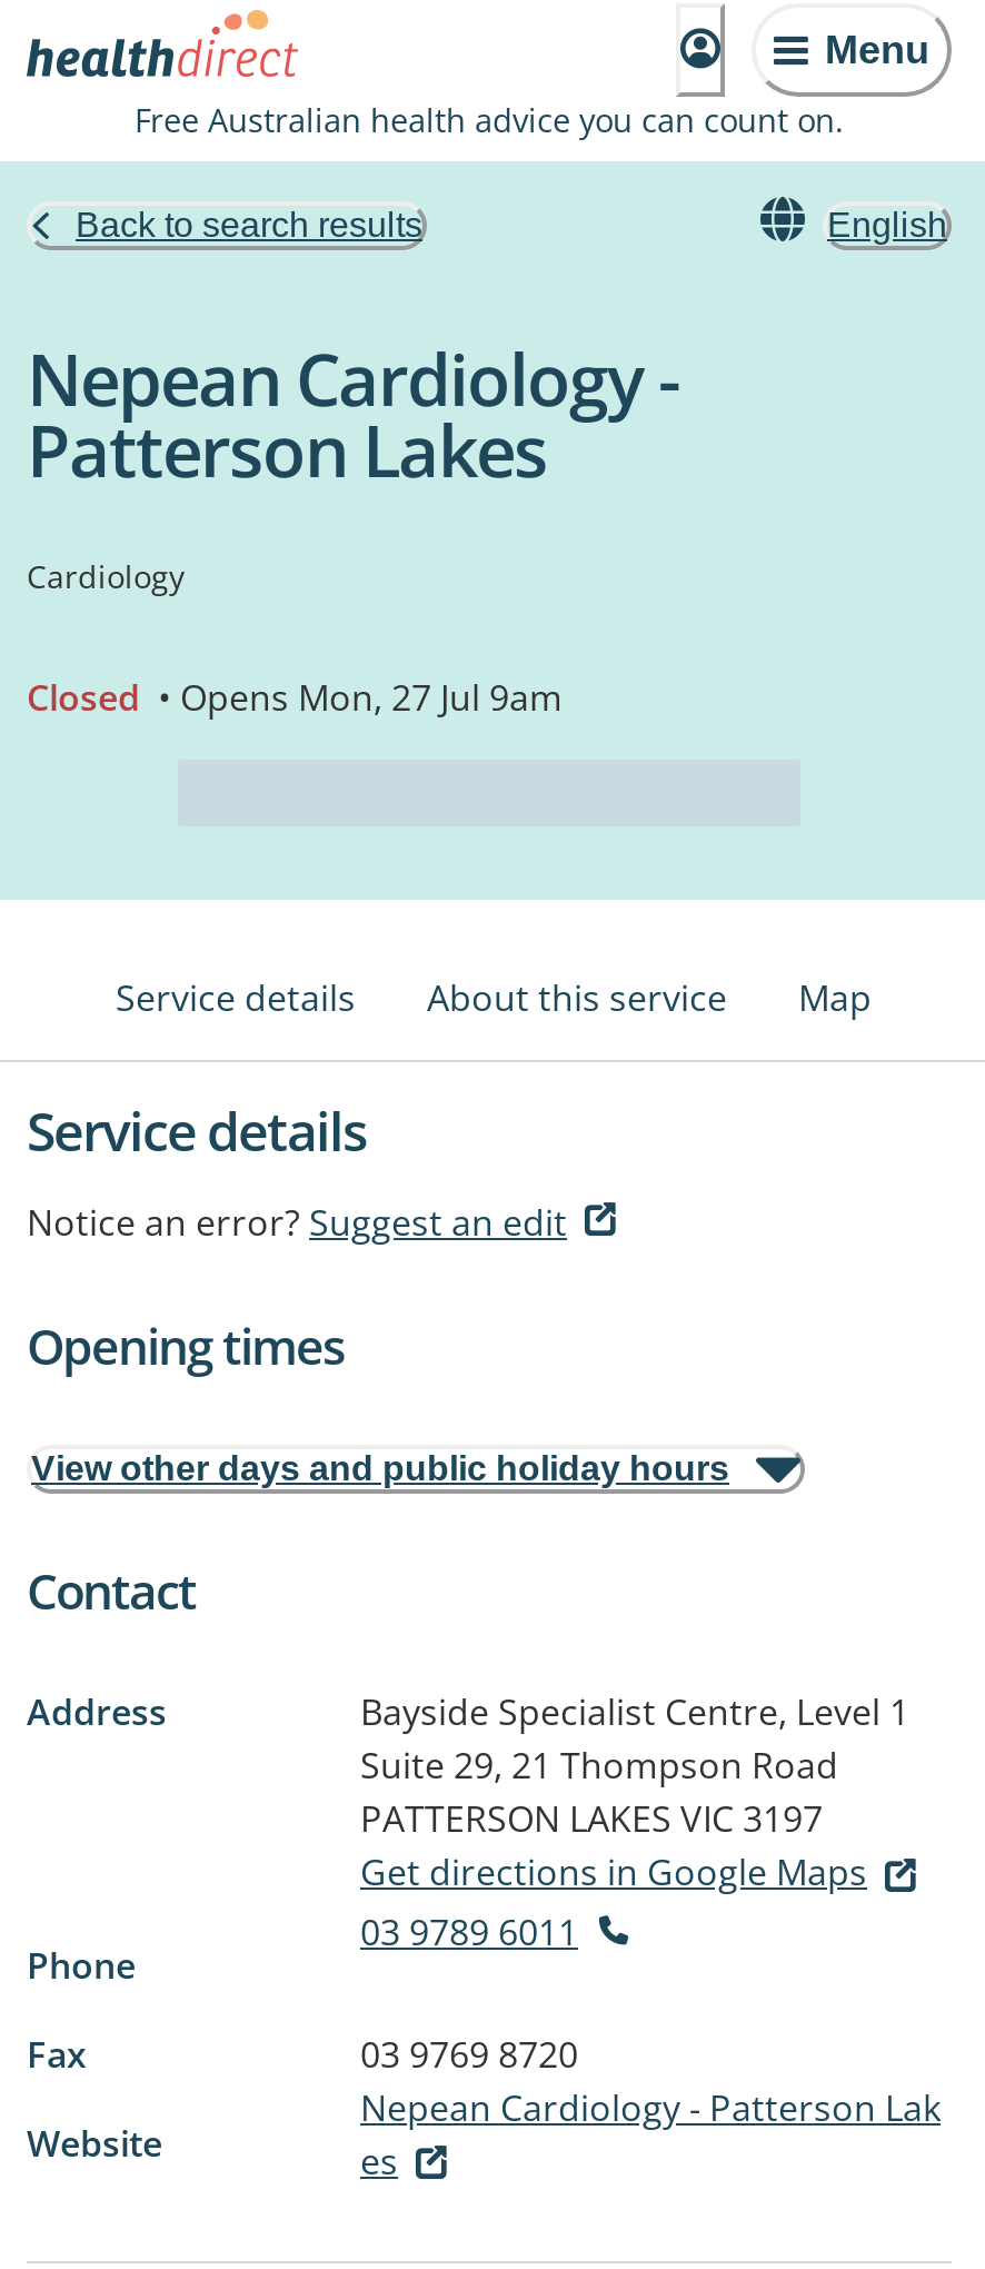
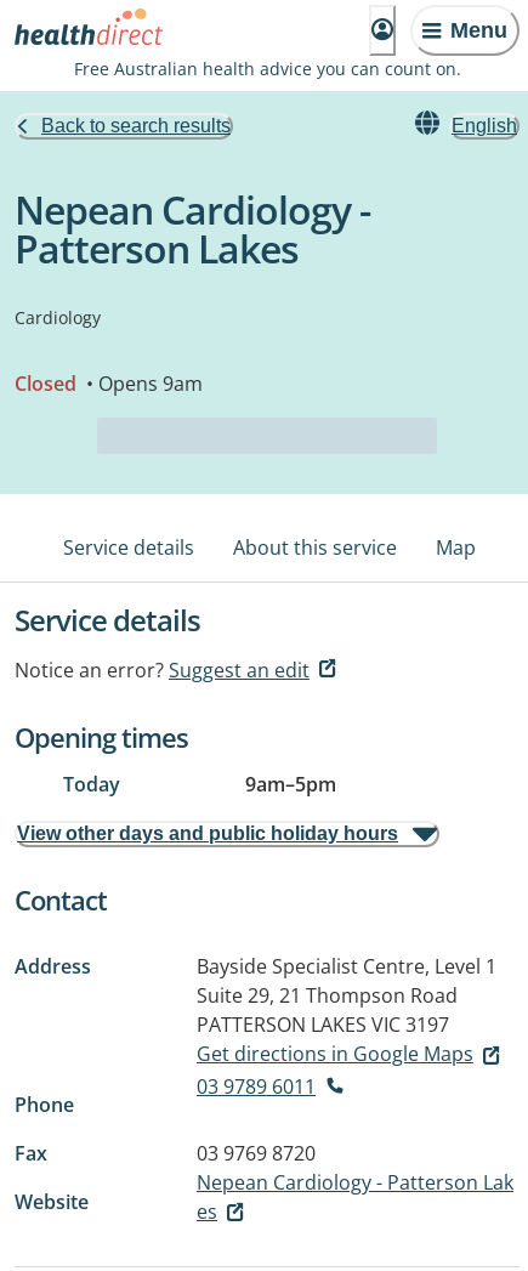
[27,673,563,722] Closed • Opens Mon, 27 Jul 9am -> [15,370,203,397] Closed • Opens 9am
none -> [63,771,336,798] Today | 9am–5pm

